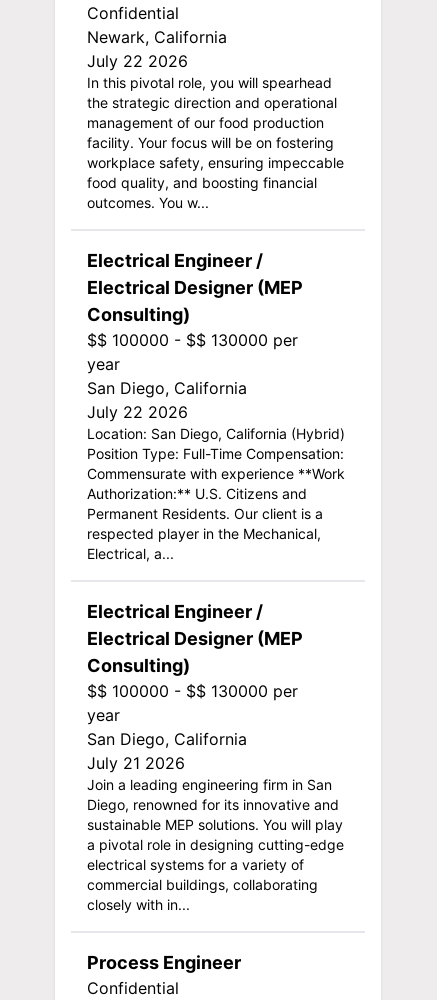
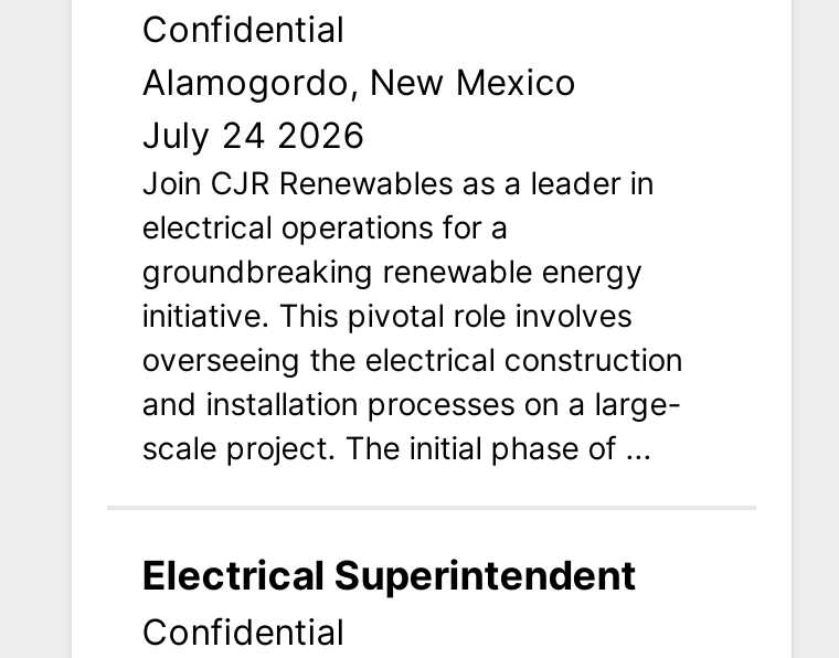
[87,27,345,973] Newark, California | July 22 2026 | In this pivotal role, you will spearhead | the strategic direction and operational | management of our food production | facility. Your focus will be on fostering | workplace safety, ensuring impeccable | food quality, and boosting financial | outcomes. You w... | Electrical Engineer / | Electrical Designer (MEP | Consulting) | $$ 100000 - $$ 130000 per | year | San Diego, California | July 22 2026 | Location: San Diego, California (Hybrid) | Position Type: Full-Time Compensation: | Commensurate with experience **Work | Authorization:** U.S. Citizens and | Permanent Residents. Our client is a | respected player in the Mechanical, | Electrical, a... | Electrical Engineer / | Electrical Designer (MEP | Consulting) | $$ 100000 - $$ 130000 per | year | San Diego, California | July 21 2026 | Join a leading engineering firm in San | Diego, renowned for its innovative and | sustainable MEP solutions. You will play | a pivotal role in designing cutting-edge | electrical systems for a variety of | commercial buildings, collaborating | closely with in... | Process Engineer -> [142,59,683,598] Alamogordo, New Mexico | July 24 2026 | Join CJR Renewables as a leader in | electrical operations for a | groundbreaking renewable energy | initiative. This pivotal role involves | overseeing the electrical construction | and installation processes on a large- | scale project. The initial phase of ... | Electrical Superintendent

